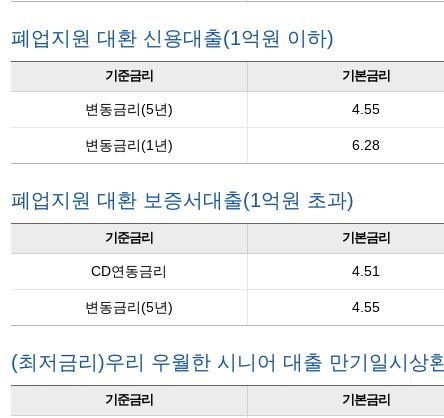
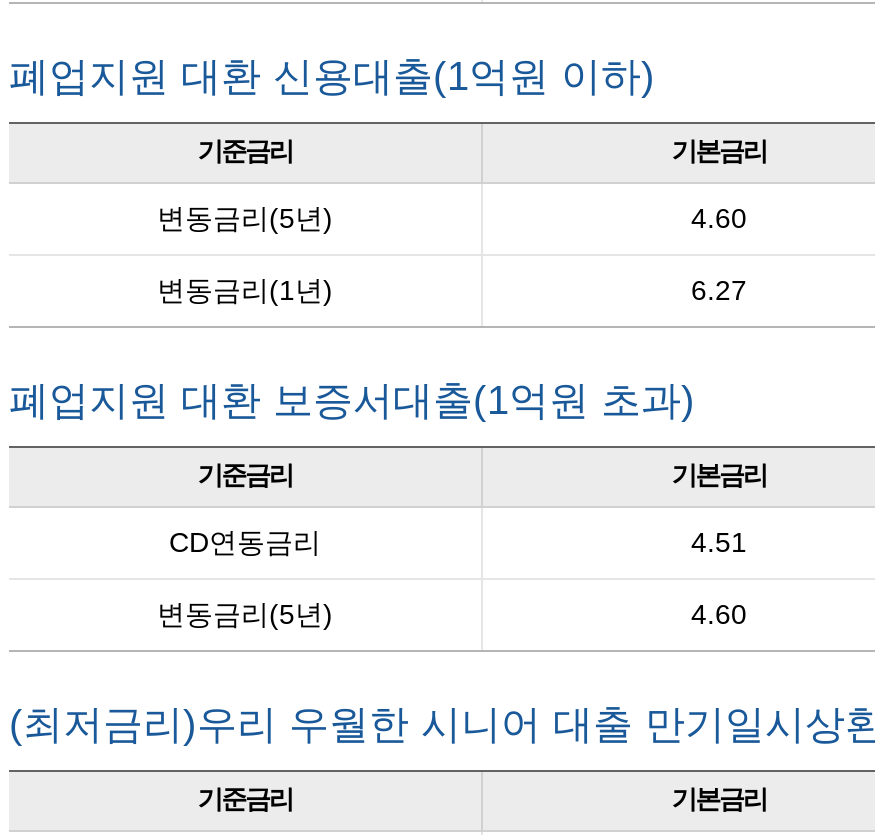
[352,101,380,117] 4.55 -> [691,203,747,235] 4.60
[352,137,380,153] 6.28 -> [691,275,747,307] 6.27
[352,299,380,315] 4.55 -> [691,599,747,631] 4.60

